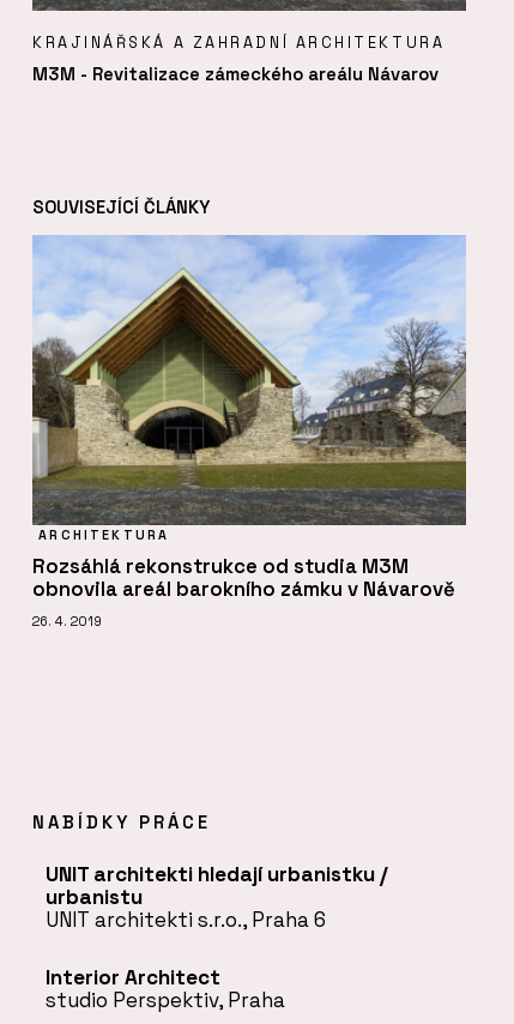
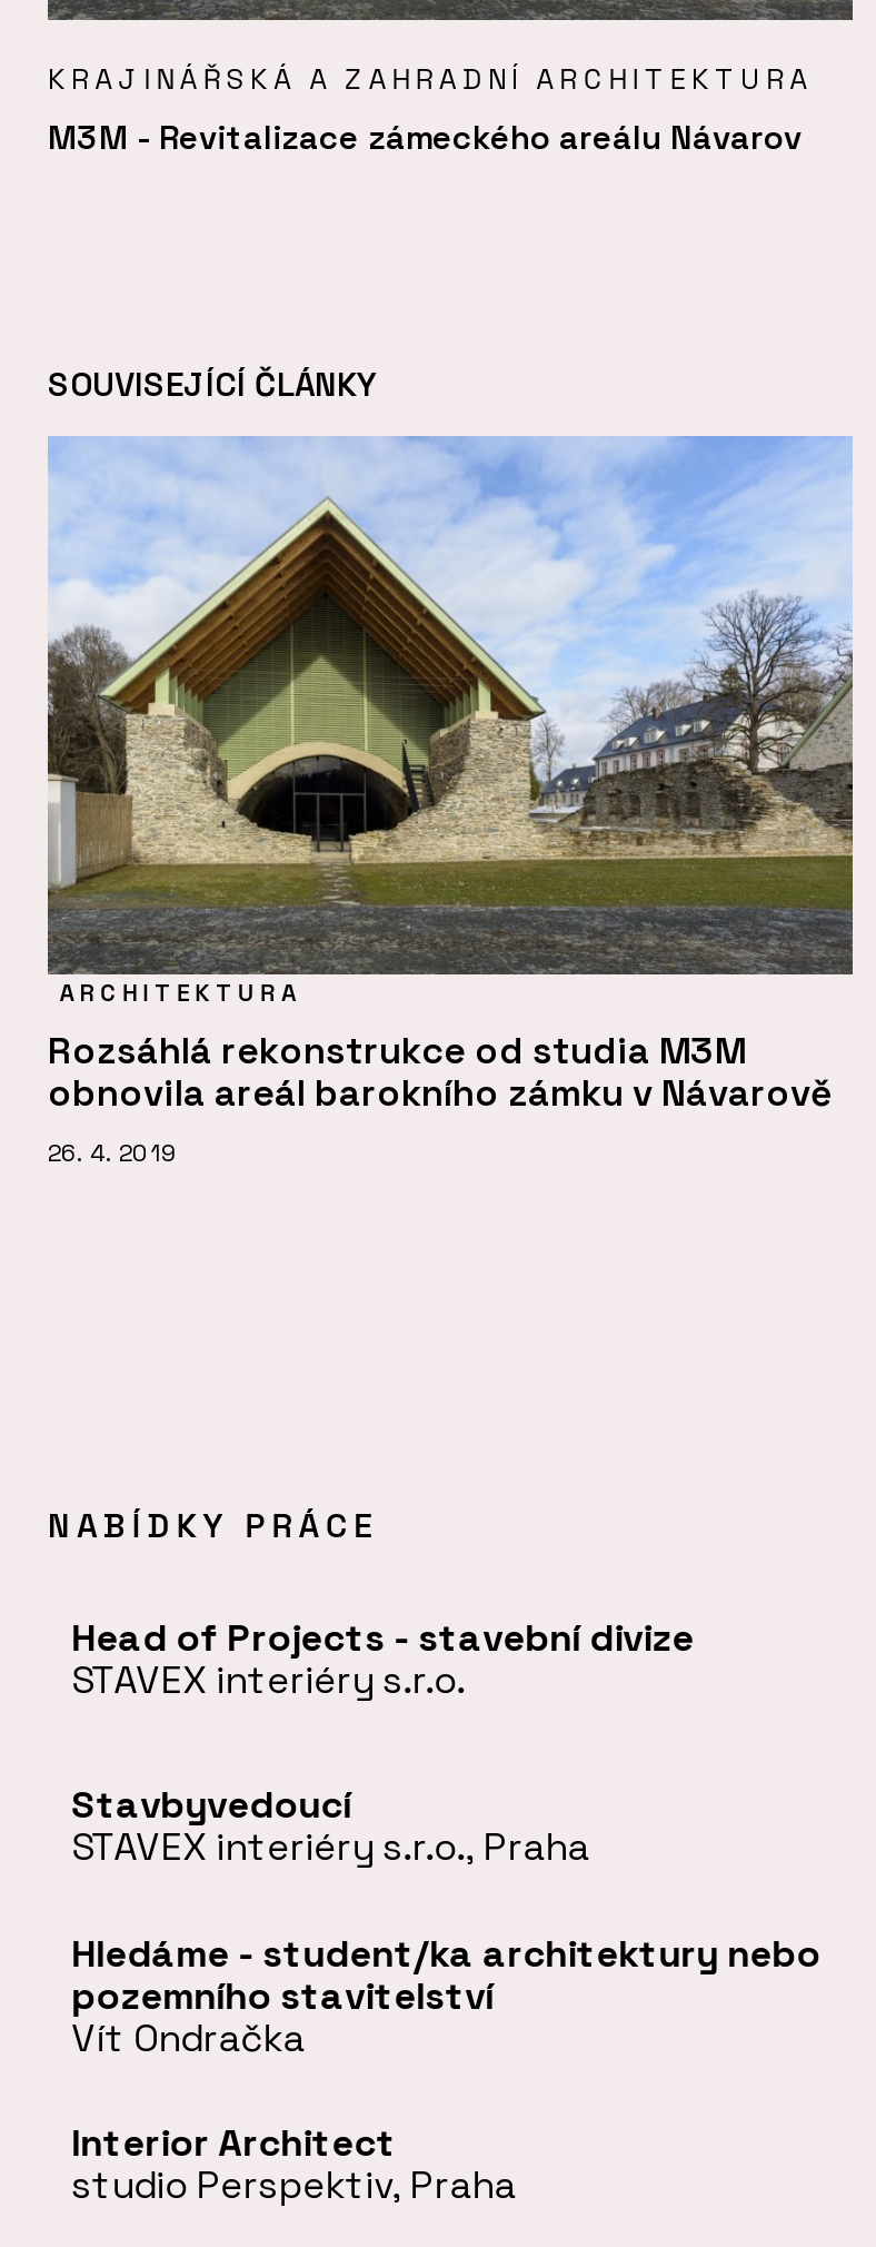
[45,861,388,933] UNIT architekti hledají urbanistku / | urbanistu | UNIT architekti s.r.o., Praha 6 -> [71,1614,821,2061] Head of Projects - stavební divize | STAVEX interiéry s.r.o. | Stavbyvedoucí | STAVEX interiéry s.r.o., Praha | Hledáme - student/ka architektury nebo | pozemního stavitelství | Vít Ondračka

